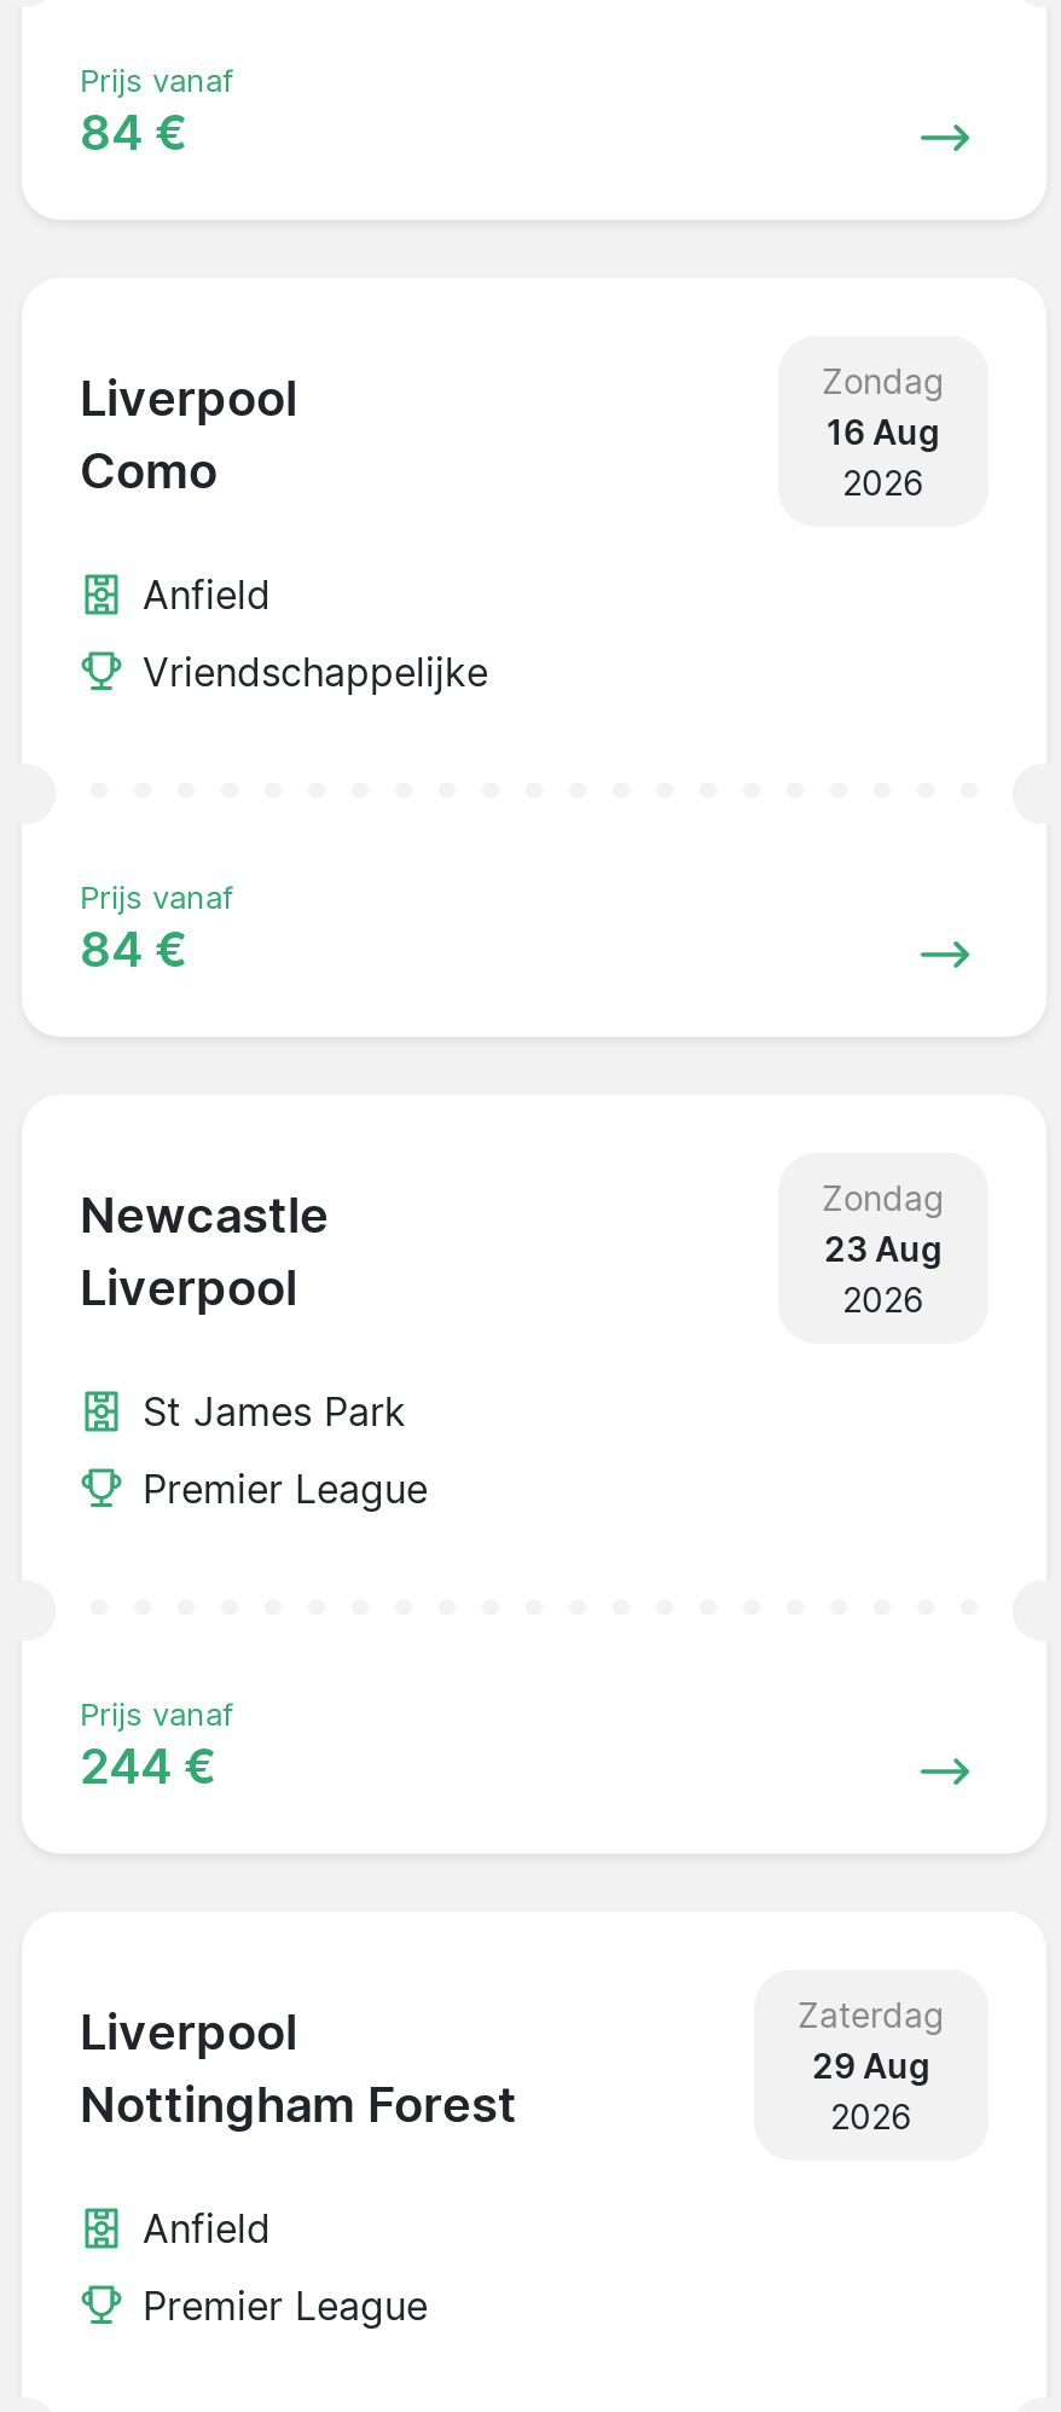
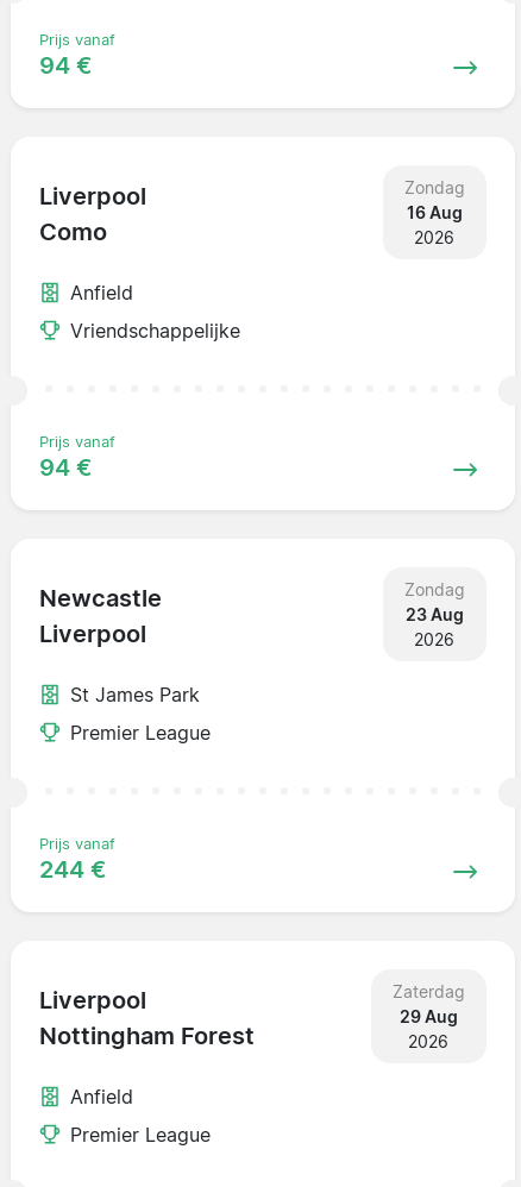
[80,103,189,161] 84 € -> [39,51,93,79] 94 €
[80,920,189,978] 84 € -> [39,453,93,481] 94 €

